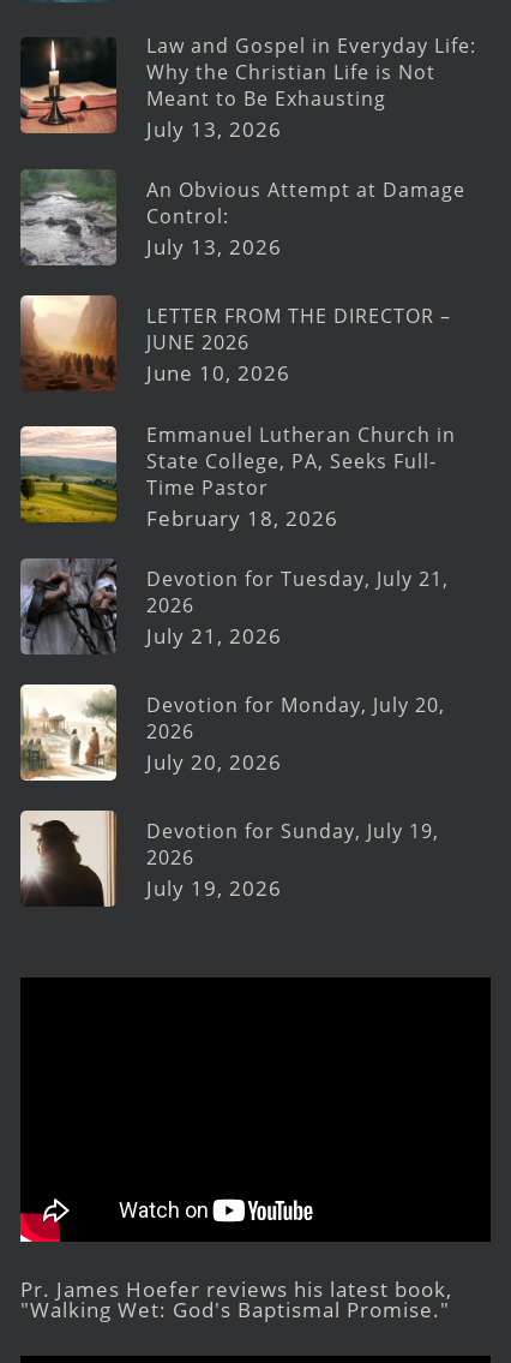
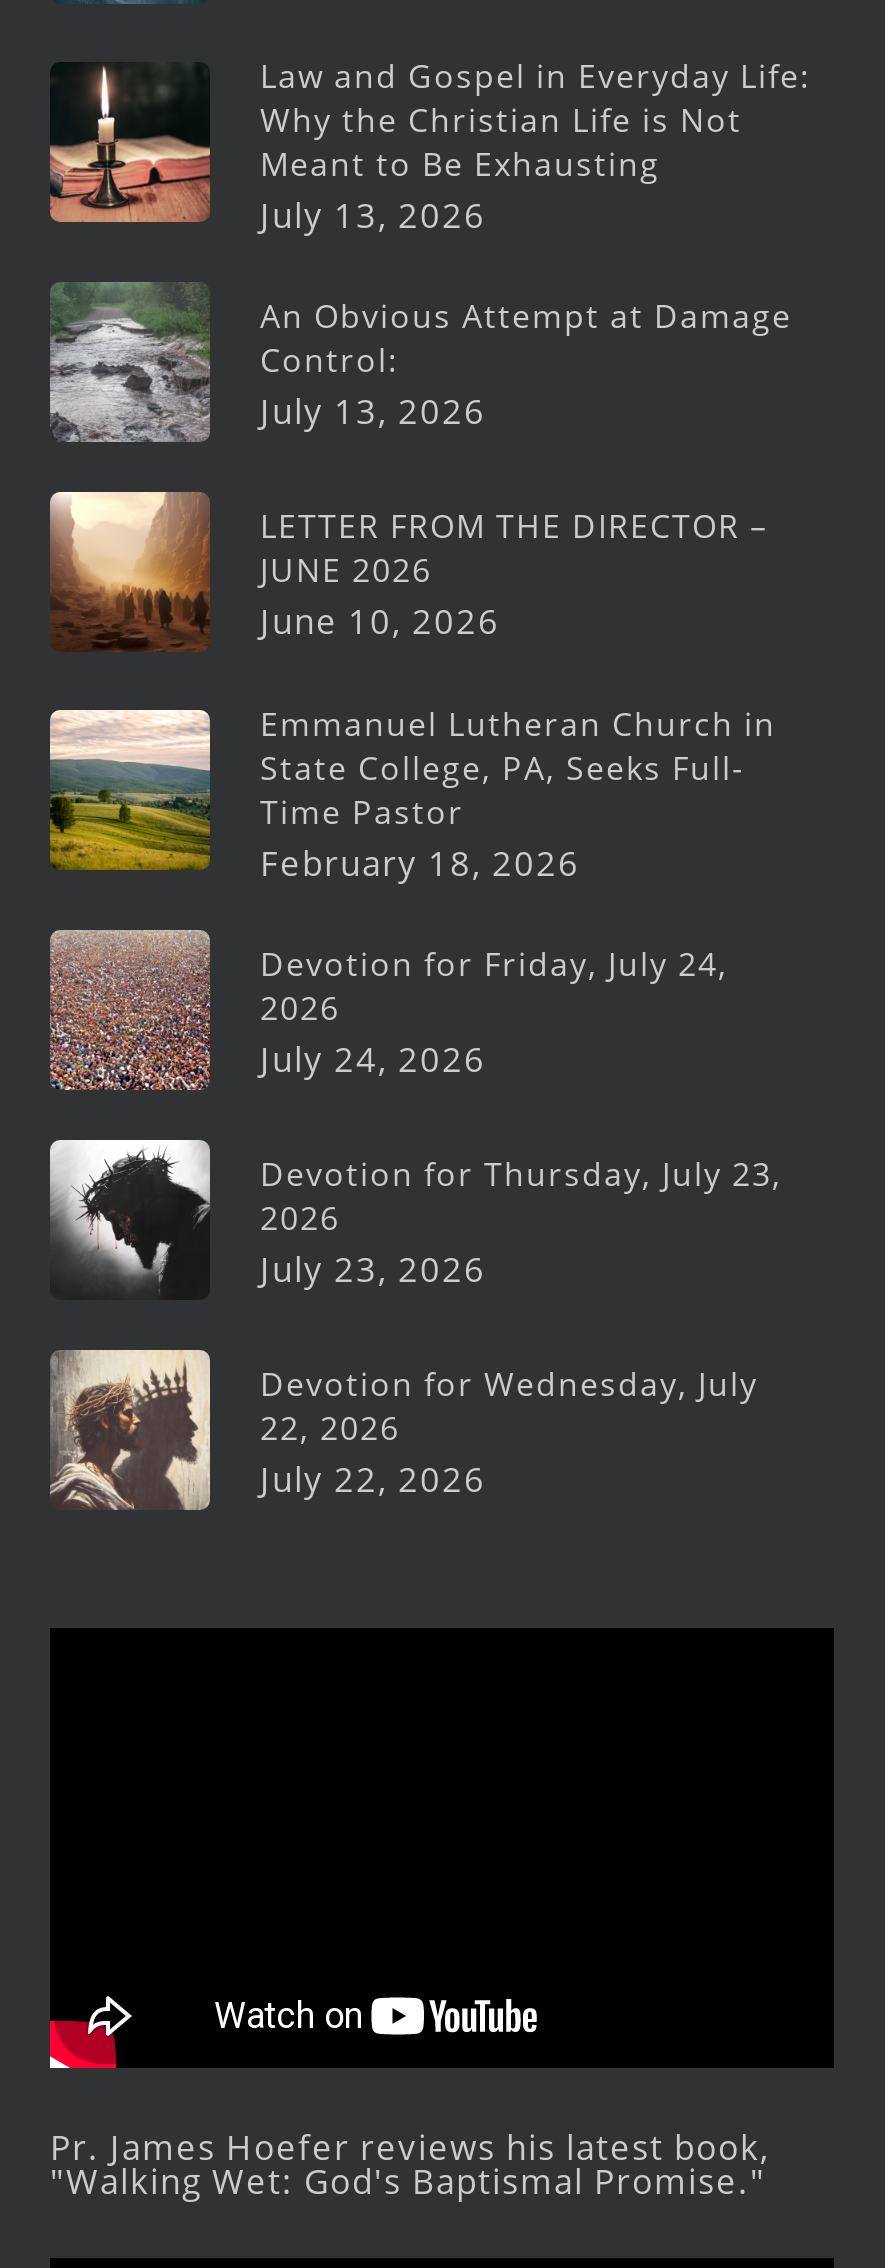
[20,558,449,654] [image] | Devotion for Tuesday, July 21, -> [50,928,728,1092] [image] | Devotion for Friday, July 24,
[146,623,282,650] July 21, 2026 -> [260,1037,486,1083] July 24, 2026
[19,687,445,782] [image] | Devotion for Monday, July 20, -> [50,1142,782,1300] [image] | Devotion for Thursday, July 23,
[146,749,282,776] July 20, 2026 -> [260,1247,486,1293] July 23, 2026
[19,811,439,907] [image] | Devotion for Sunday, July 19, | 2026 | July 19, 2026 -> [50,1350,758,1512] [image] | Devotion for Wednesday, July | 22, 2026 | July 22, 2026

